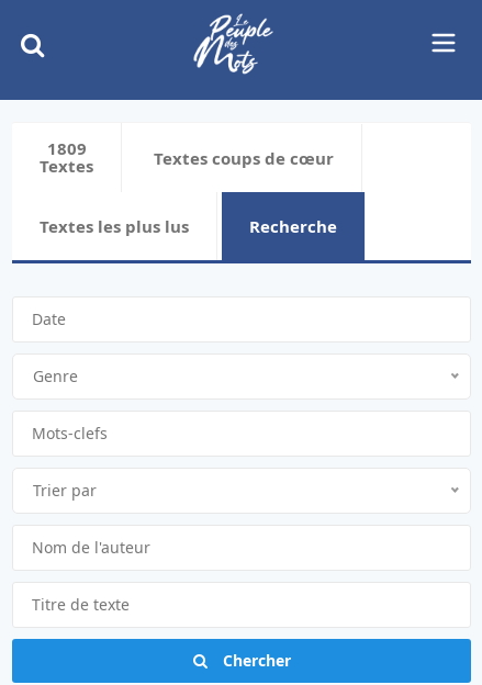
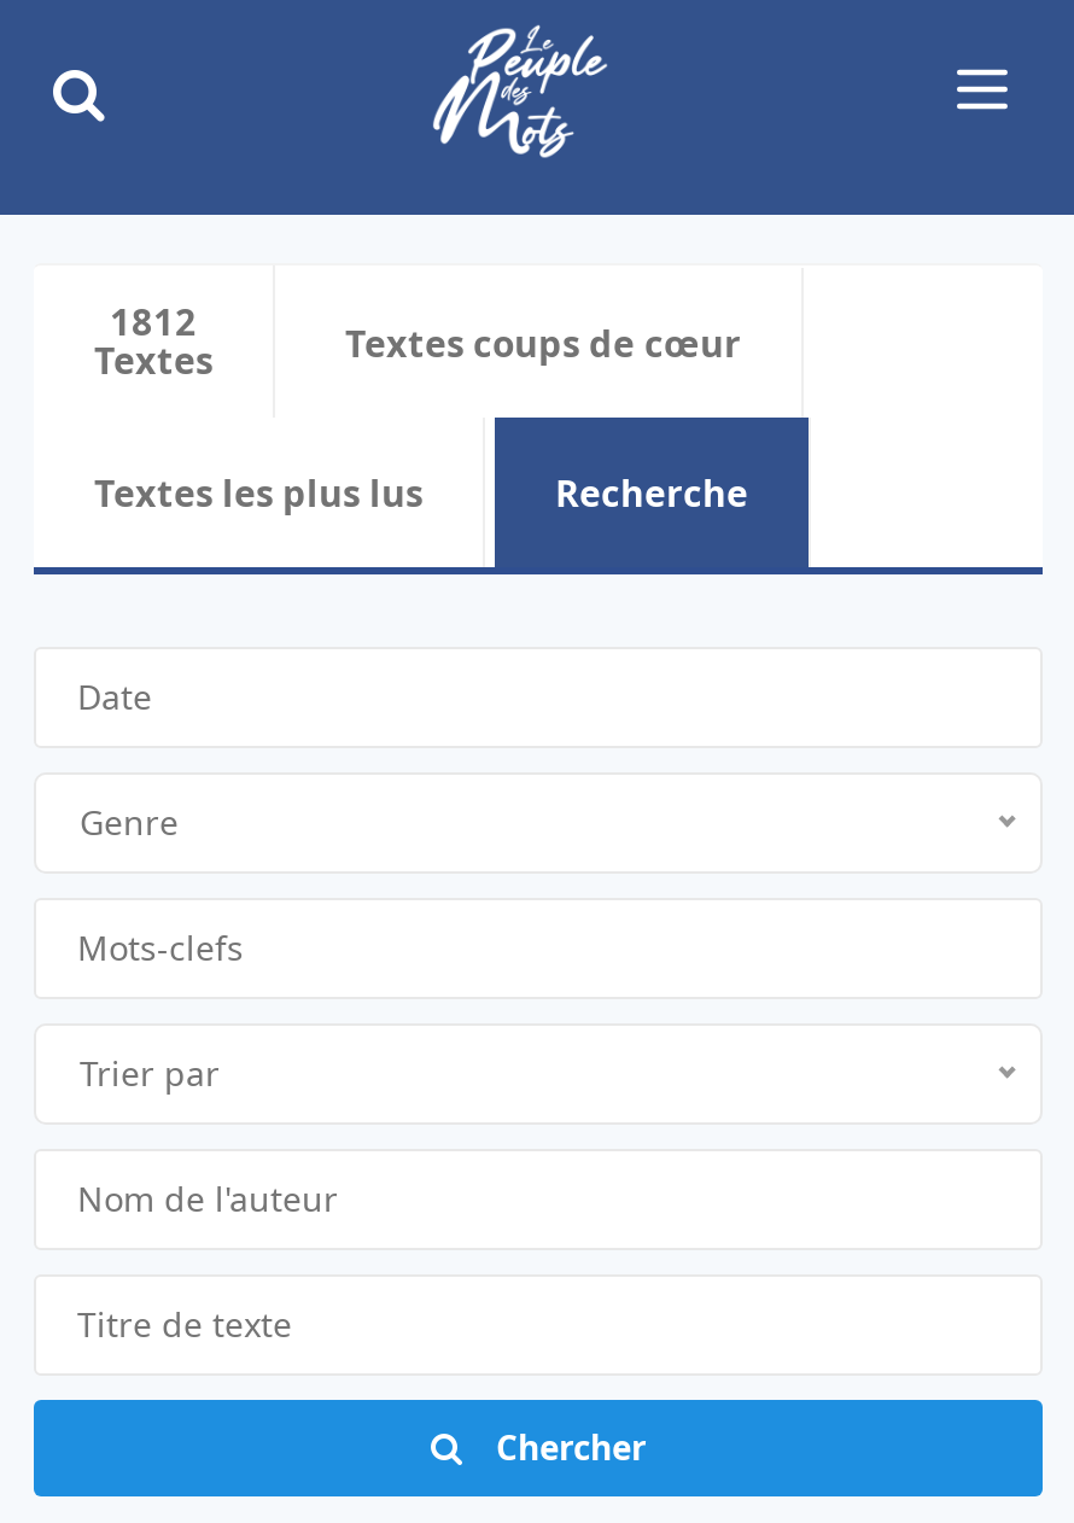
[47,137,86,159] 1809 -> [110,297,197,345] 1812

